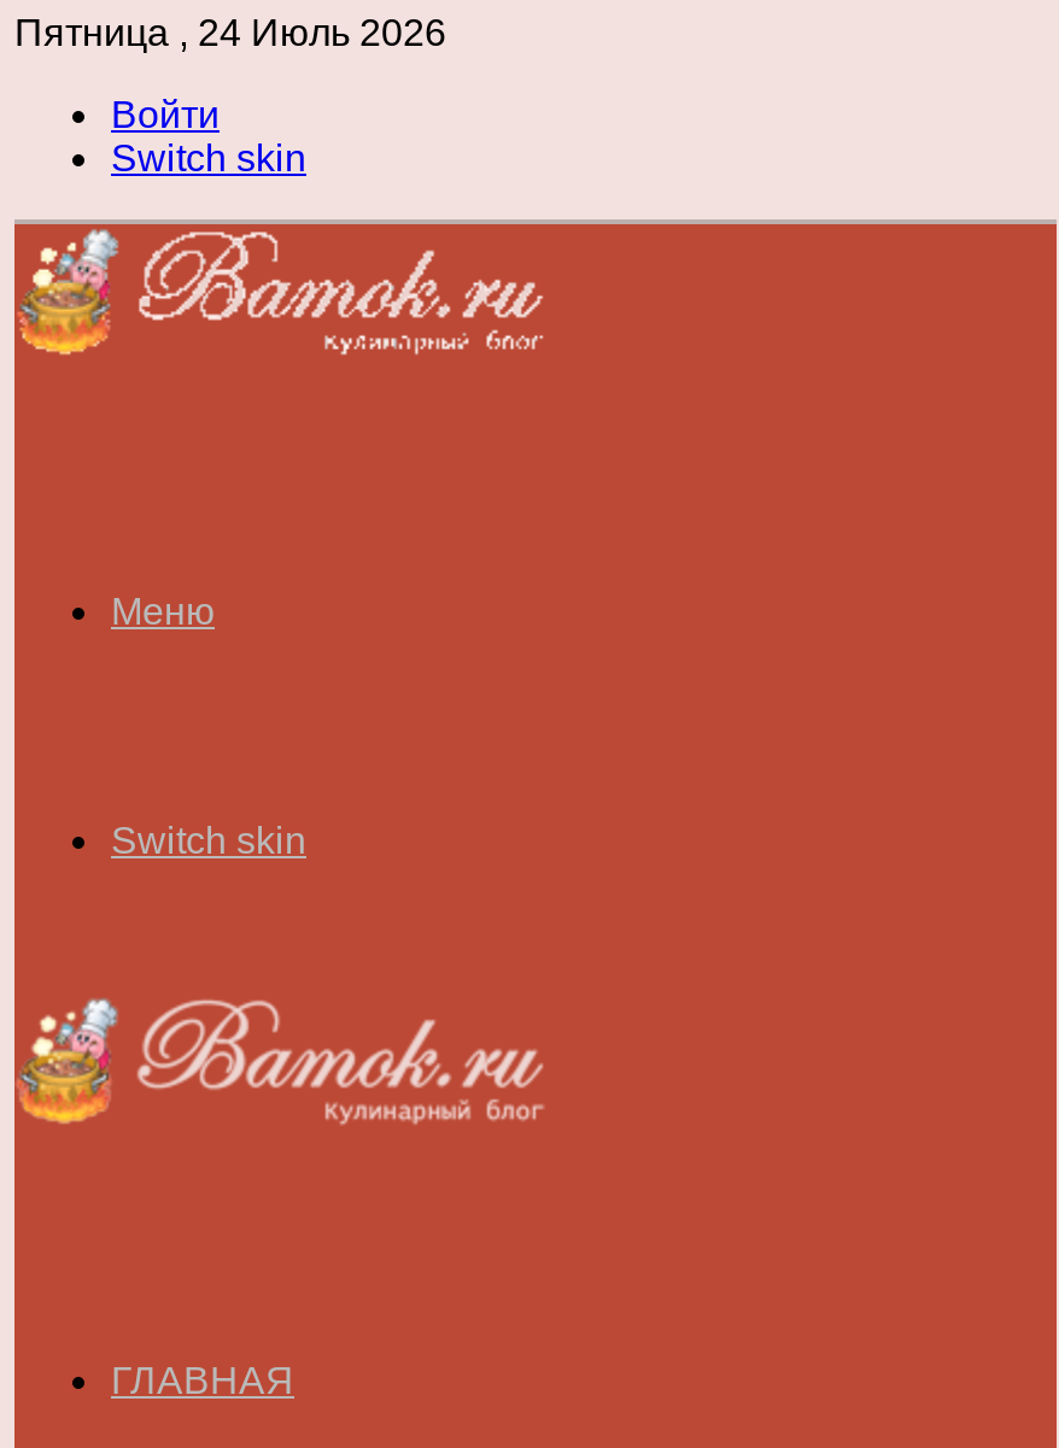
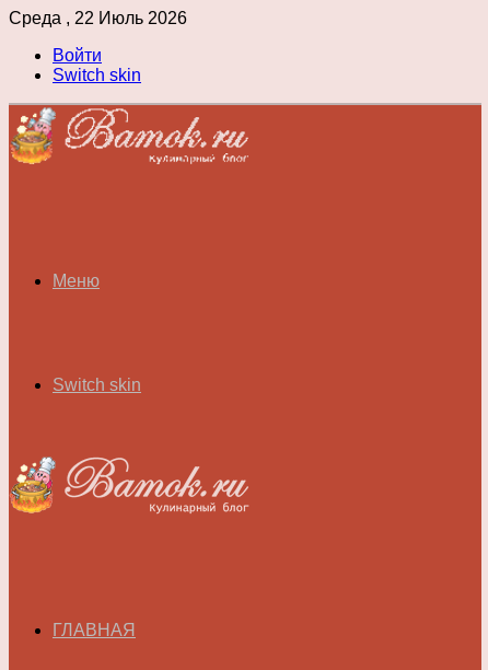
[14,12,446,53] Пятница , 24 Июль 2026 -> [9,9,187,27] Среда , 22 Июль 2026

